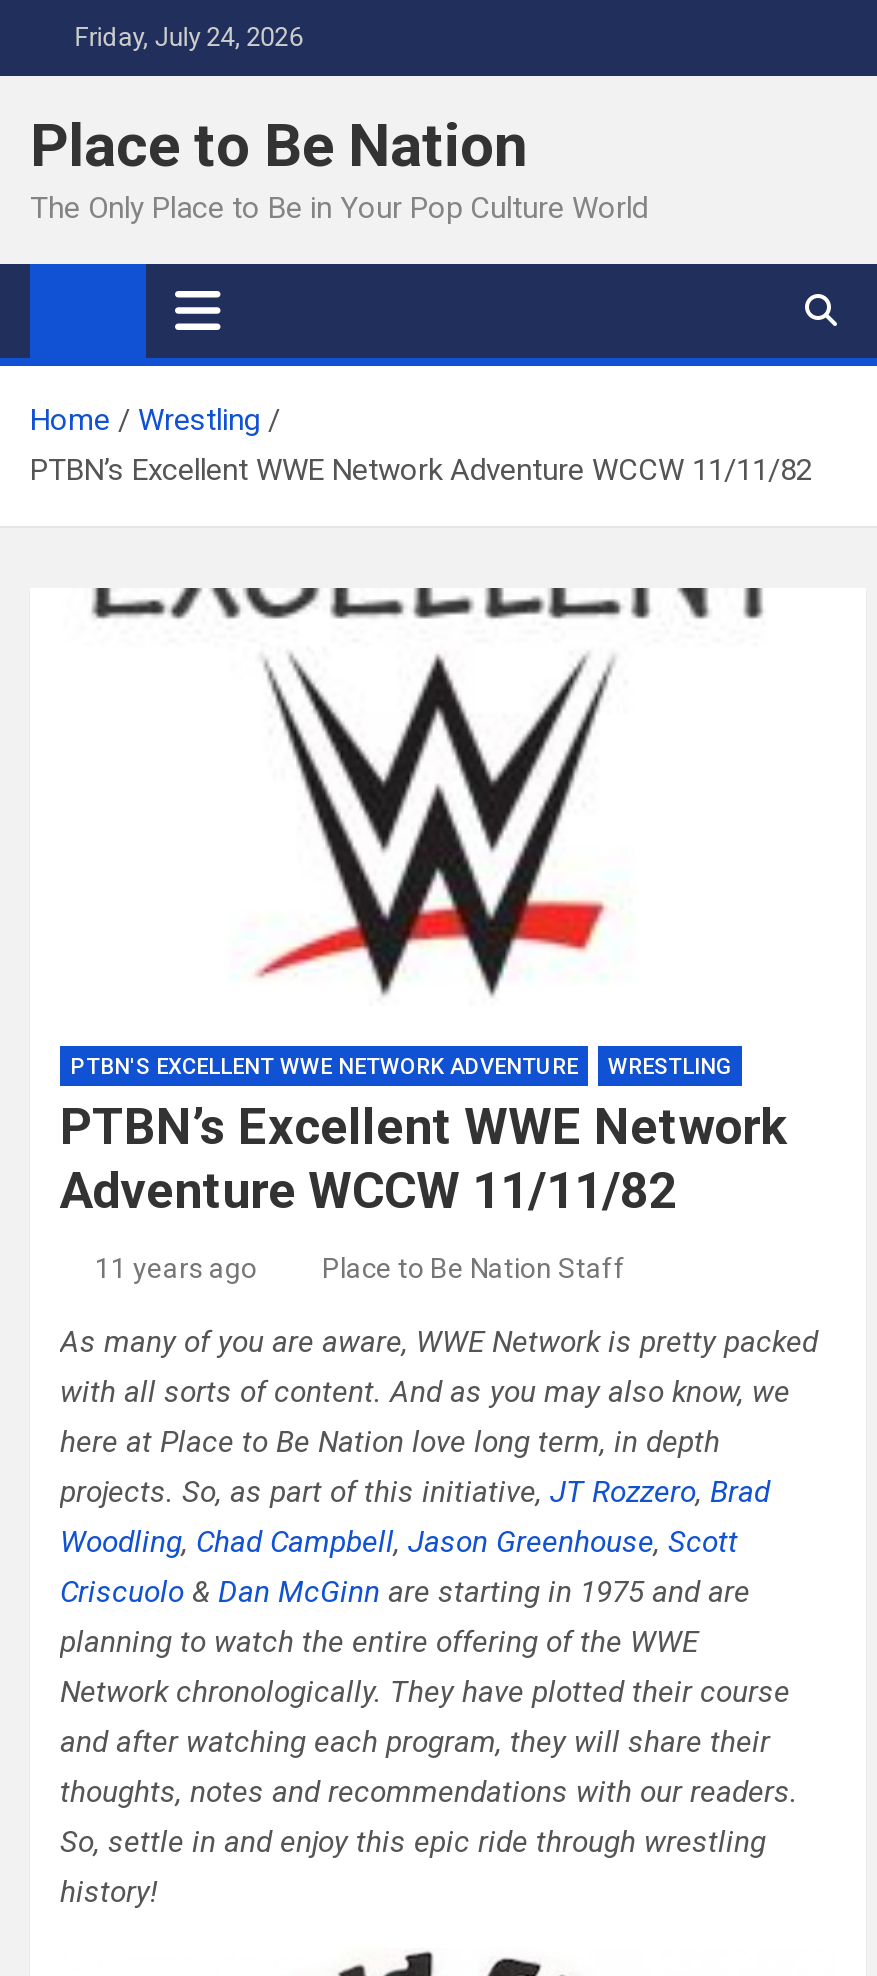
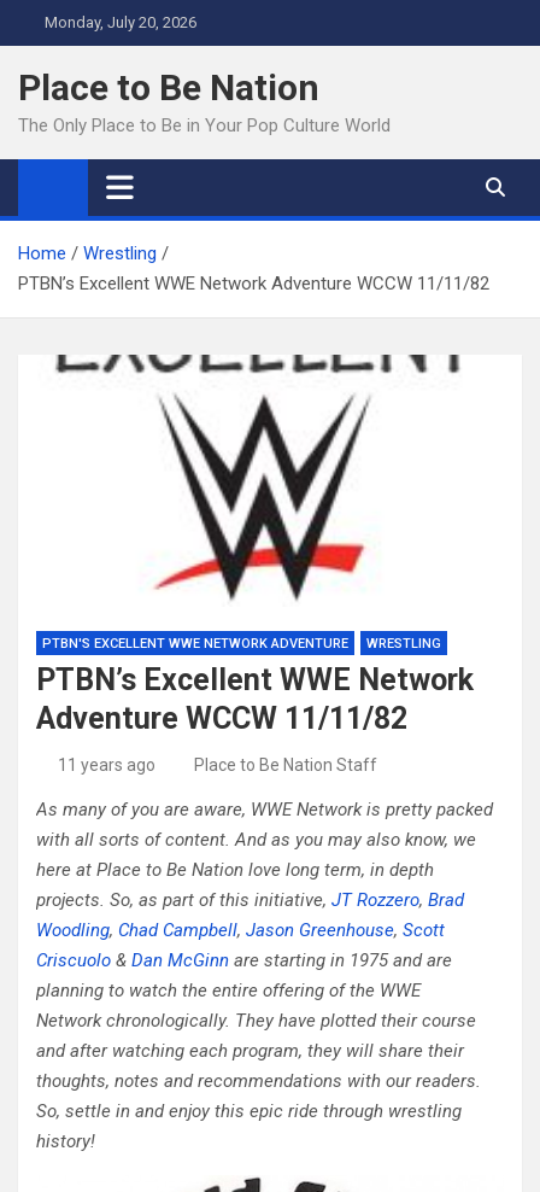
[62,22,302,52] Friday, July 24, 2026 -> [38,13,197,31] Monday, July 20, 2026

